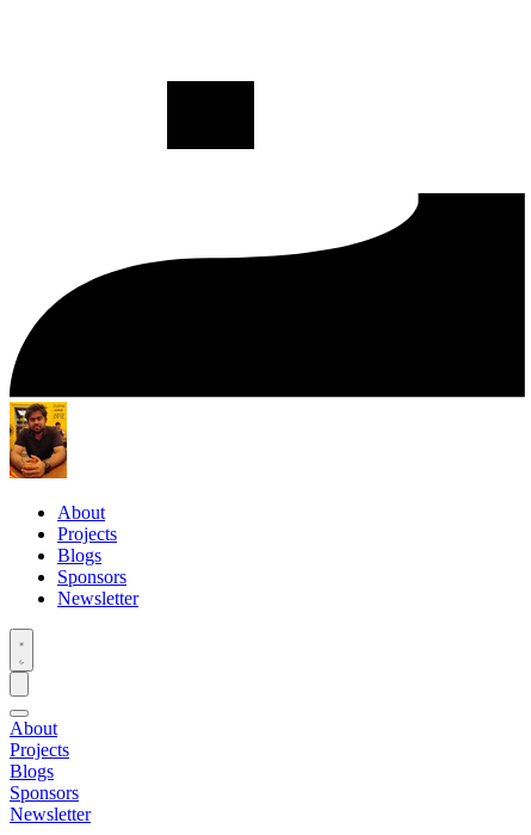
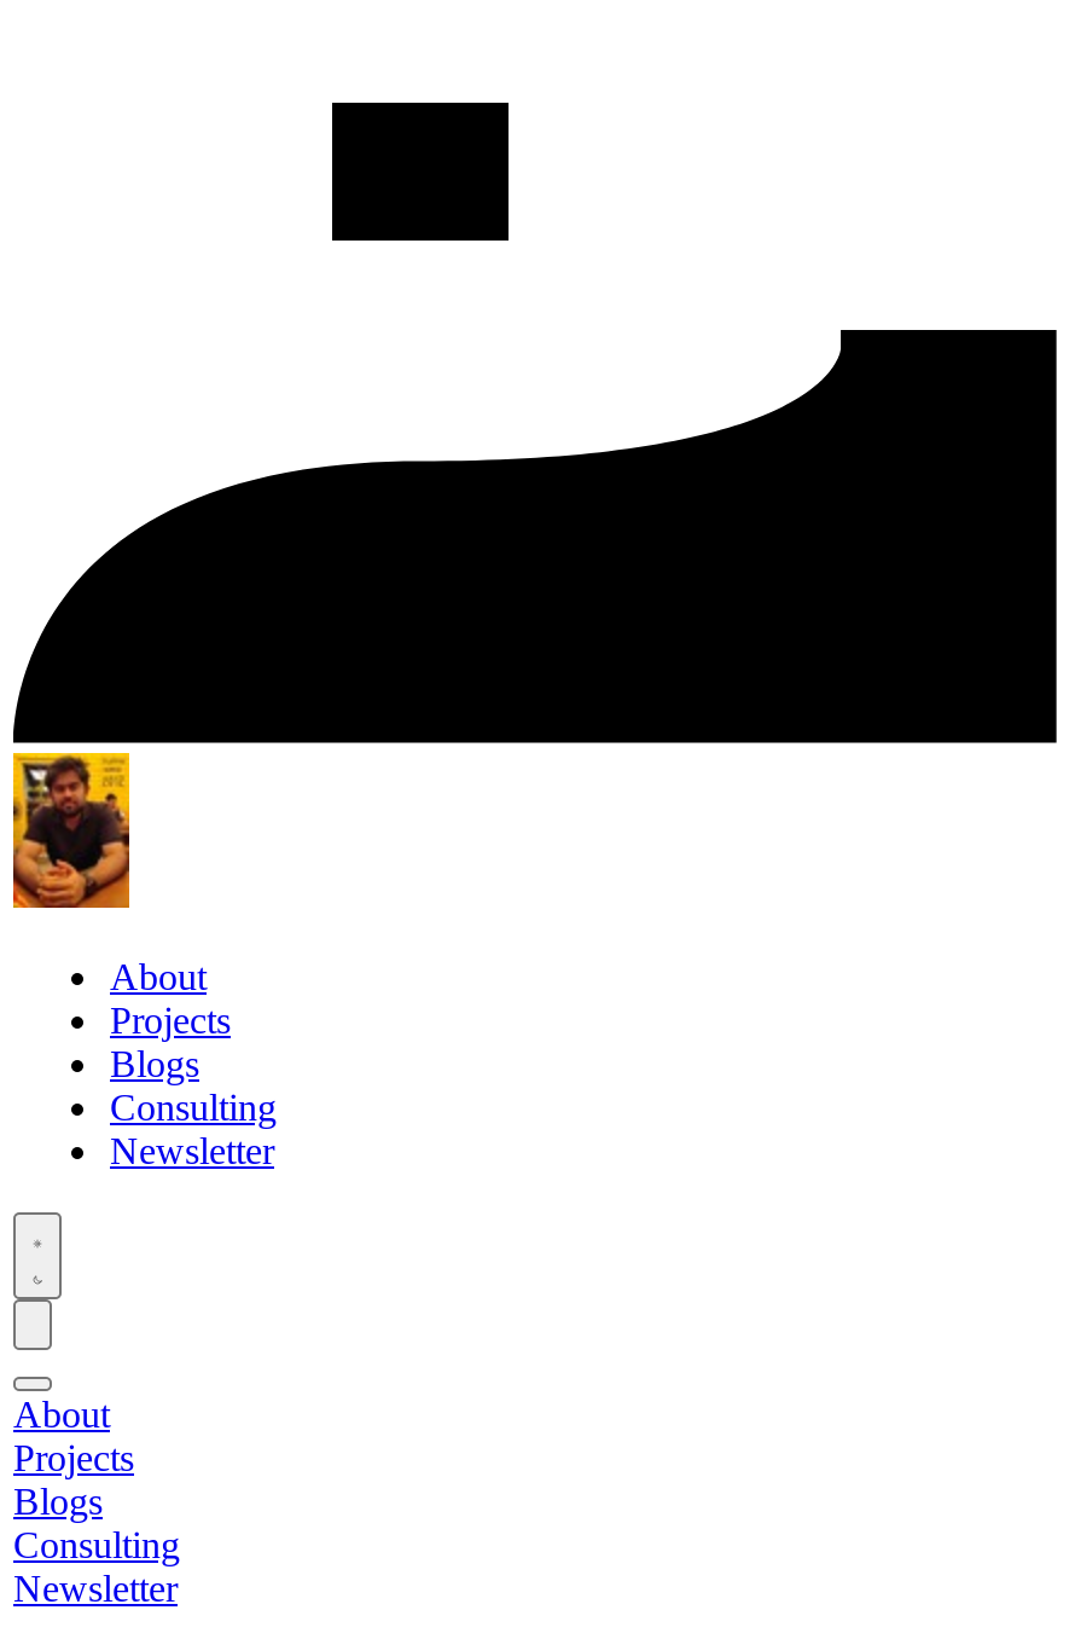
[57,566,126,587] Sponsors -> [110,1086,277,1127] Consulting
[10,782,79,803] Sponsors -> [13,1524,180,1565] Consulting

